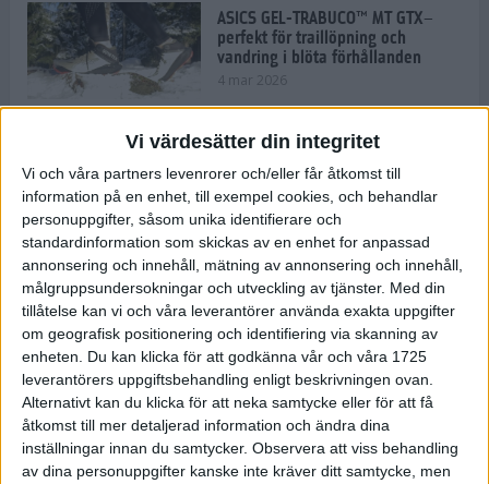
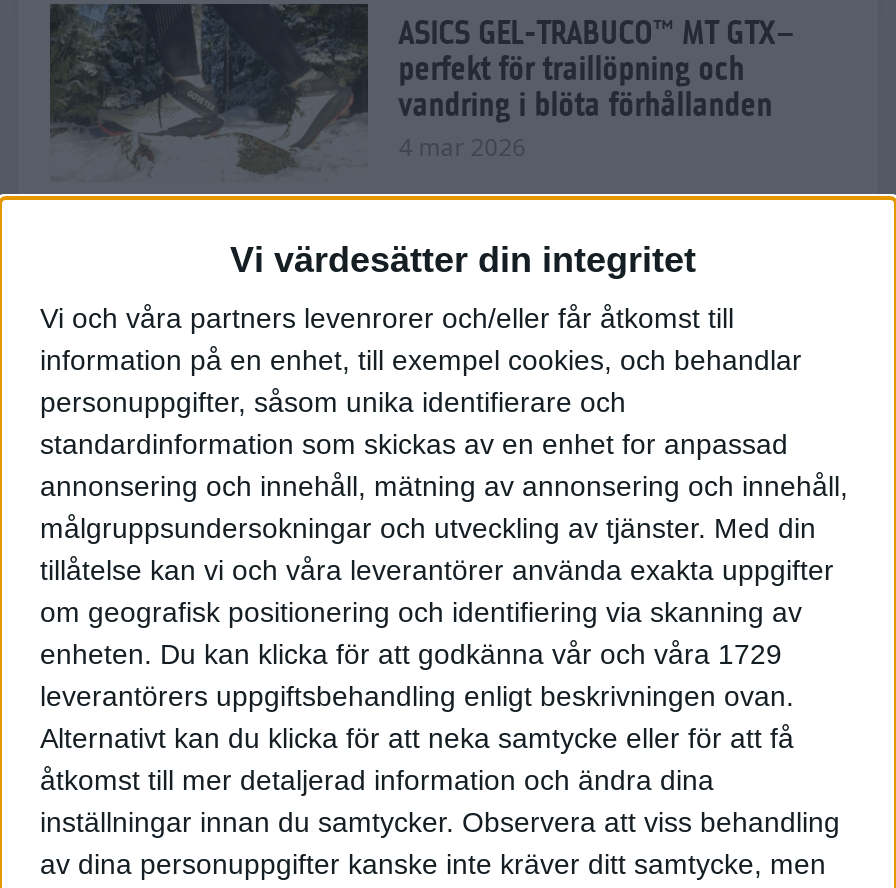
[22,348,427,366] enheten. Du kan klicka för att godkänna vår och våra 1725 -> [40,639,782,671] enheten. Du kan klicka för att godkänna vår och våra 1729

